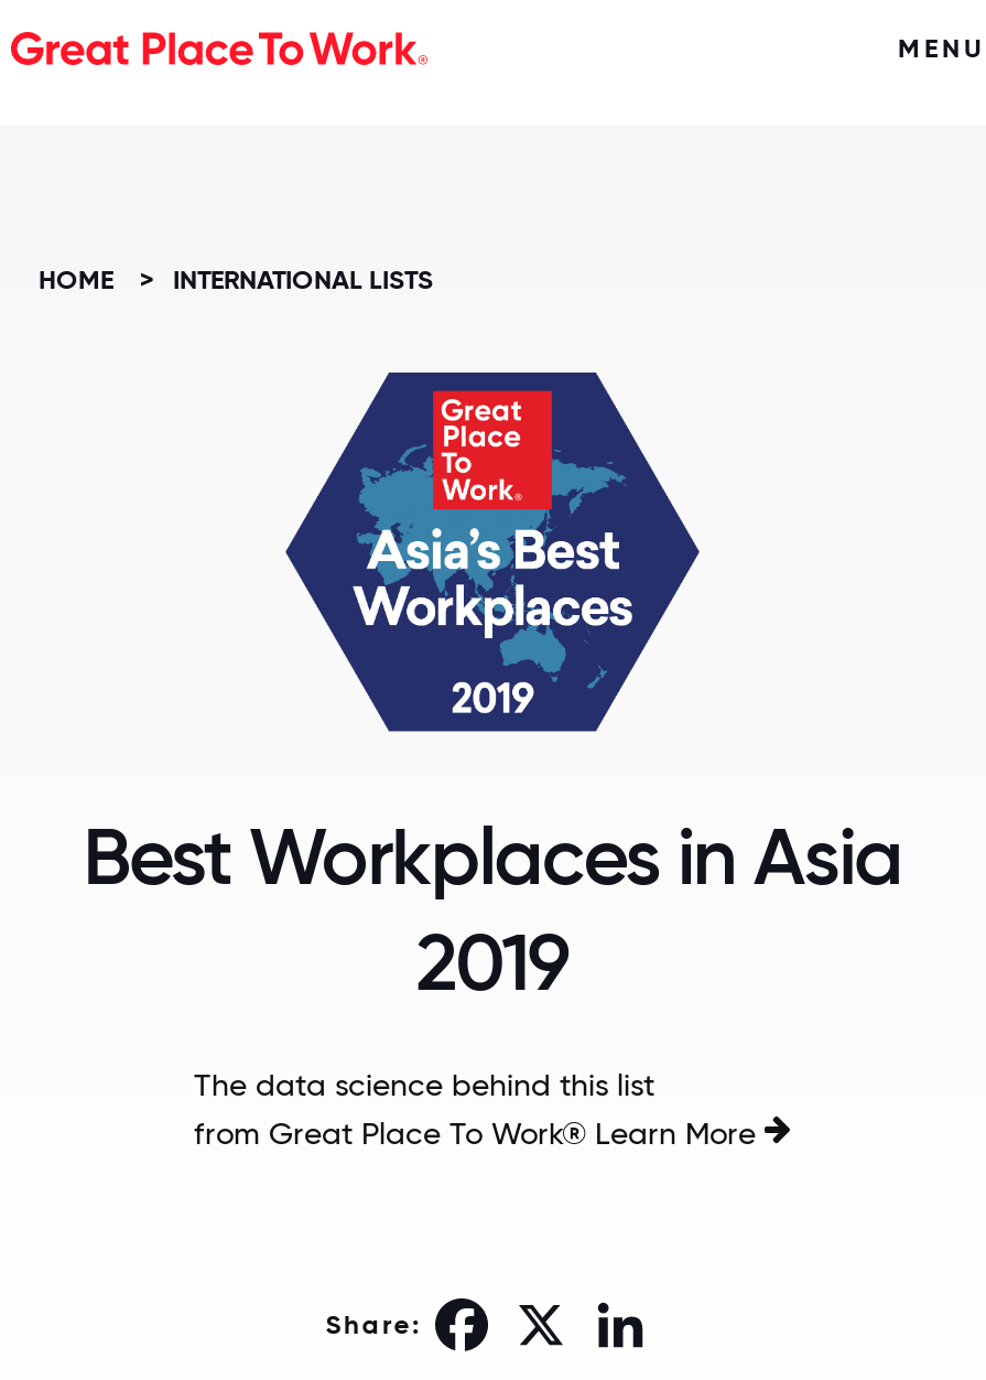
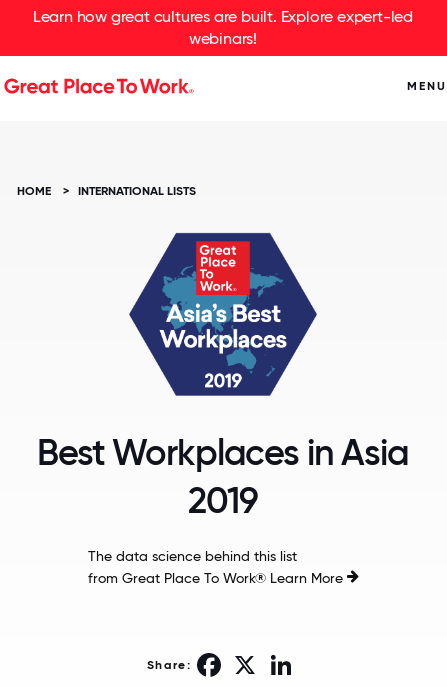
none -> [33,7,413,48] Learn how great cultures are built. Explore expert-led | webinars!

